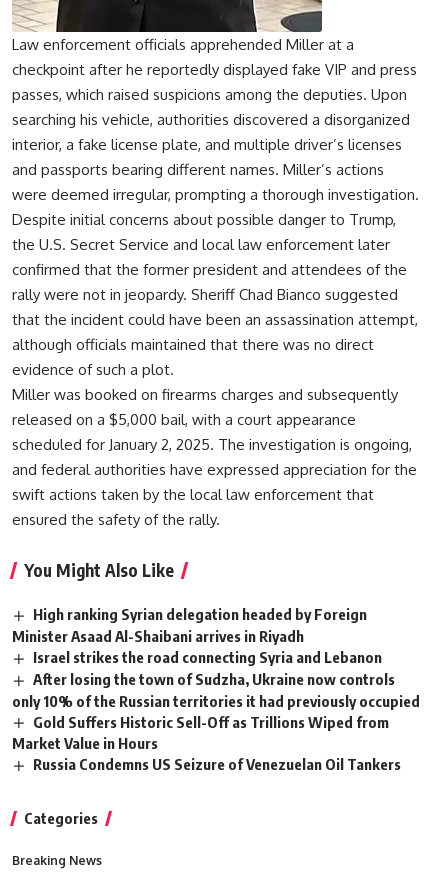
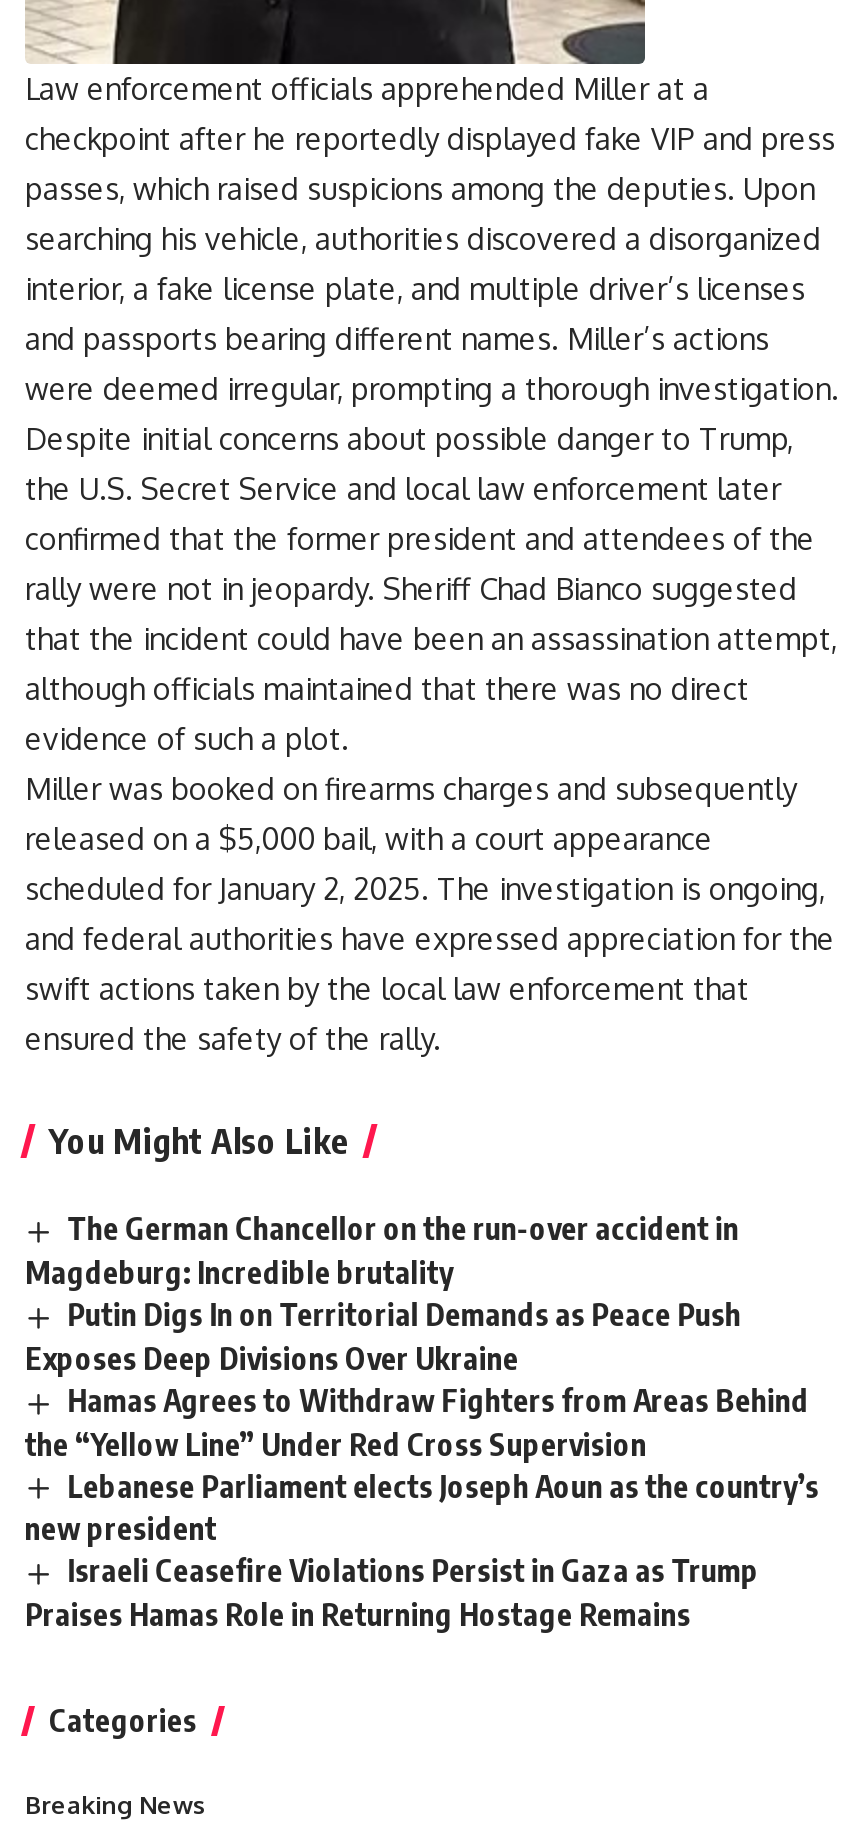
[12,605,420,773] High ranking Syrian delegation headed by Foreign | Minister Asaad Al-Shaibani arrives in Riyadh | Israel strikes the road connecting Syria and Lebanon | After losing the town of Sudzha, Ukraine now controls | only 10% of the Russian territories it had previously occupied | Gold Suffers Historic Sell-Off as Trillions Wiped from | Market Value in Hours | Russia Condemns US Seizure of Venezuelan Oil Tankers -> [25,1210,819,1633] The German Chancellor on the run-over accident in | Magdeburg: Incredible brutality | Putin Digs In on Territorial Demands as Peace Push | Exposes Deep Divisions Over Ukraine | Hamas Agrees to Withdraw Fighters from Areas Behind | the “Yellow Line” Under Red Cross Supervision | Lebanese Parliament elects Joseph Aoun as the country’s | new president | Israeli Ceasefire Violations Persist in Gaza as Trump | Praises Hamas Role in Returning Hostage Remains

